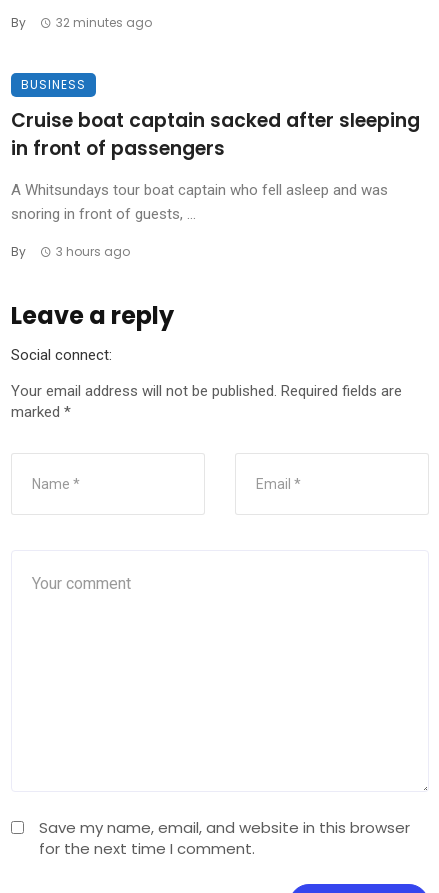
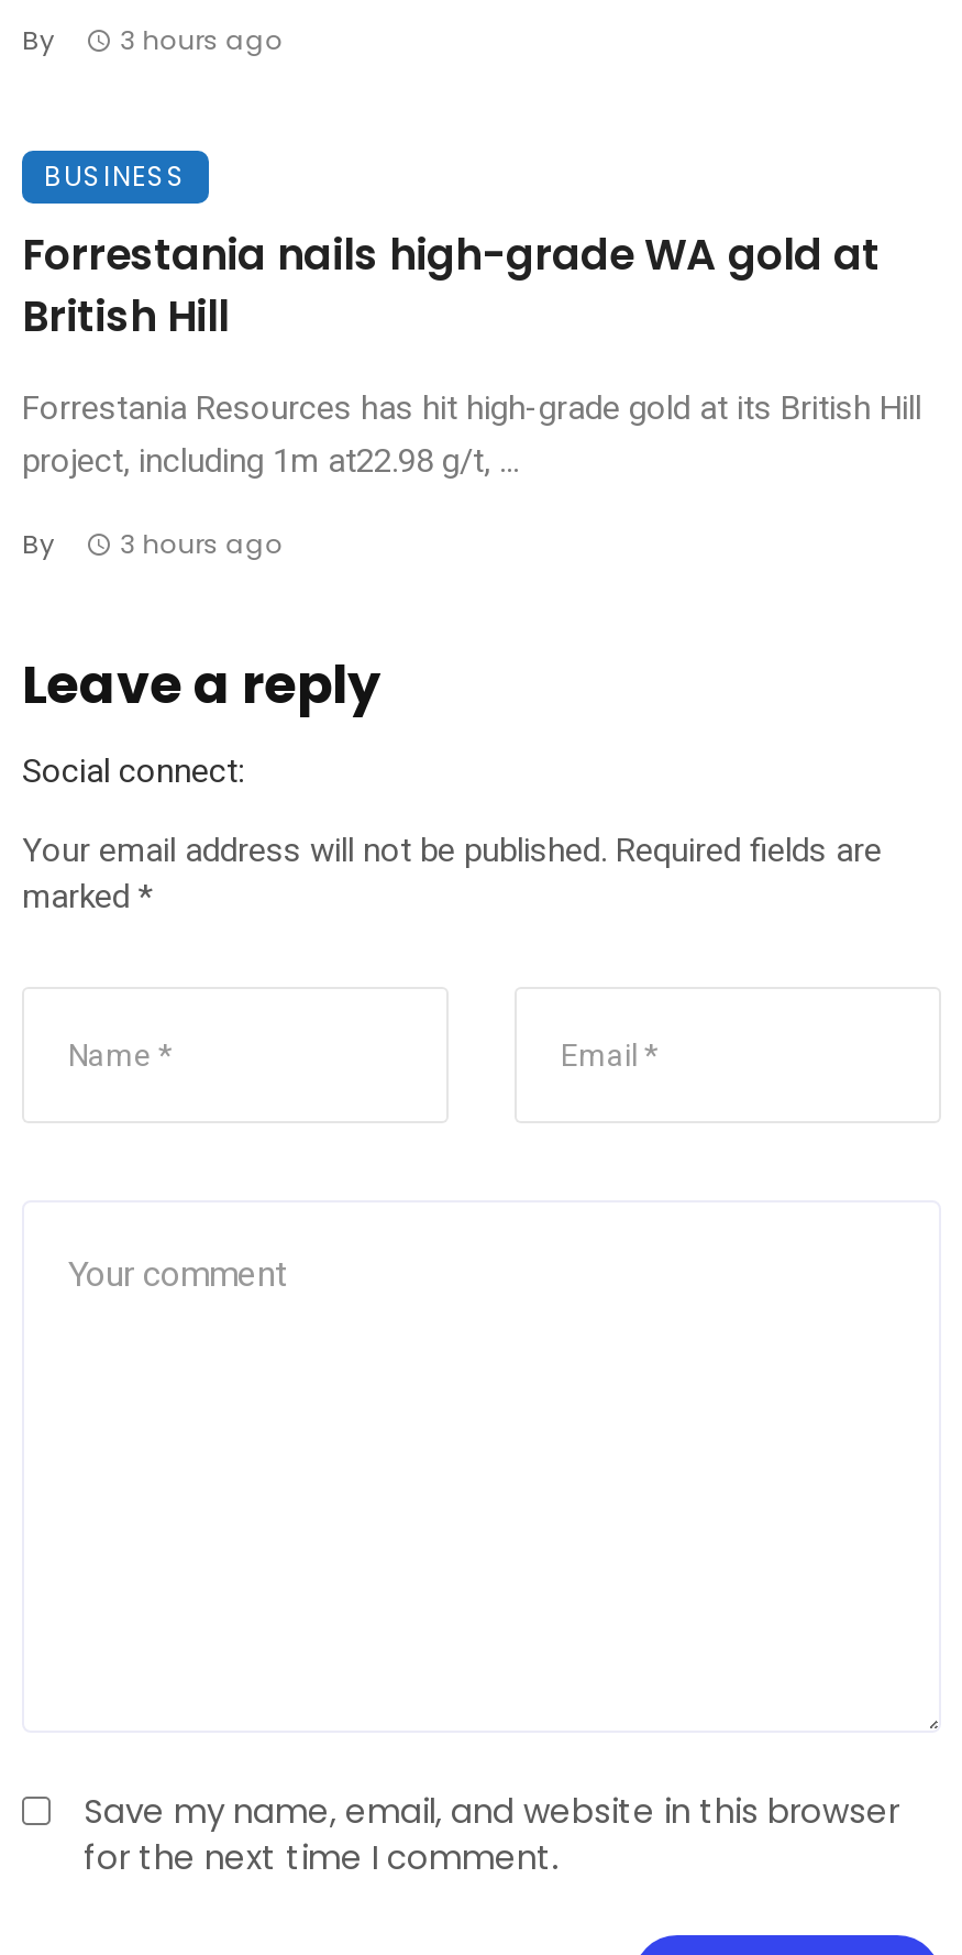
[11,14,152,31] By 32 minutes ago -> [22,21,283,59] By 3 hours ago
[11,107,420,162] Cruise boat captain sacked after sleeping | in front of passengers -> [22,226,880,347] Forrestania nails high-grade WA gold at | British Hill
[11,181,388,223] A Whitsundays tour boat captain who fell asleep and was | snoring in front of guests, ... -> [22,389,921,481] Forrestania Resources has hit high-grade gold at its British Hill | project, including 1m at22.98 g/t, ...

